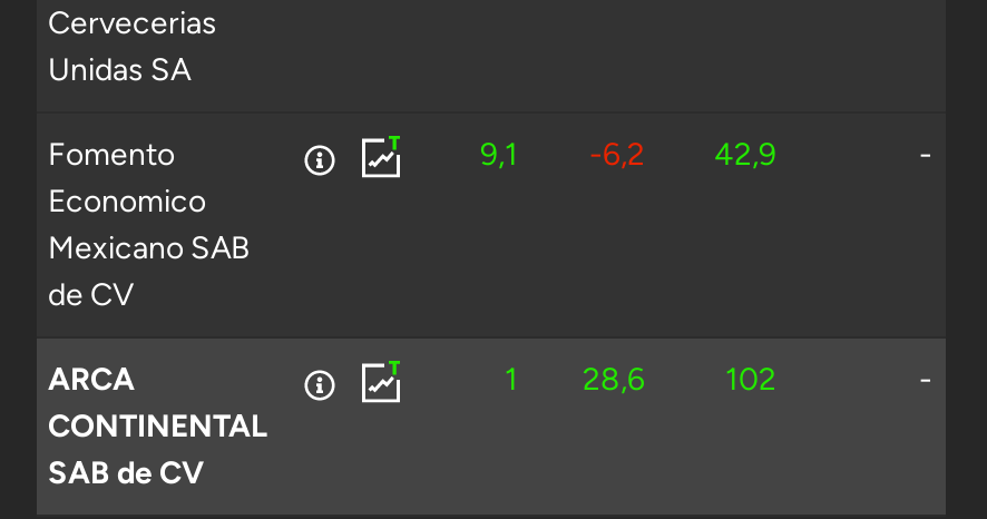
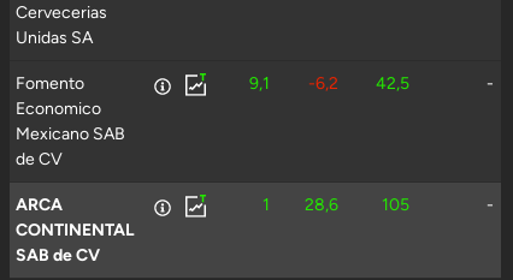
[714,136,776,174] 42,9 -> [376,73,409,94] 42,5
[725,361,776,399] 102 -> [382,195,409,215] 105

